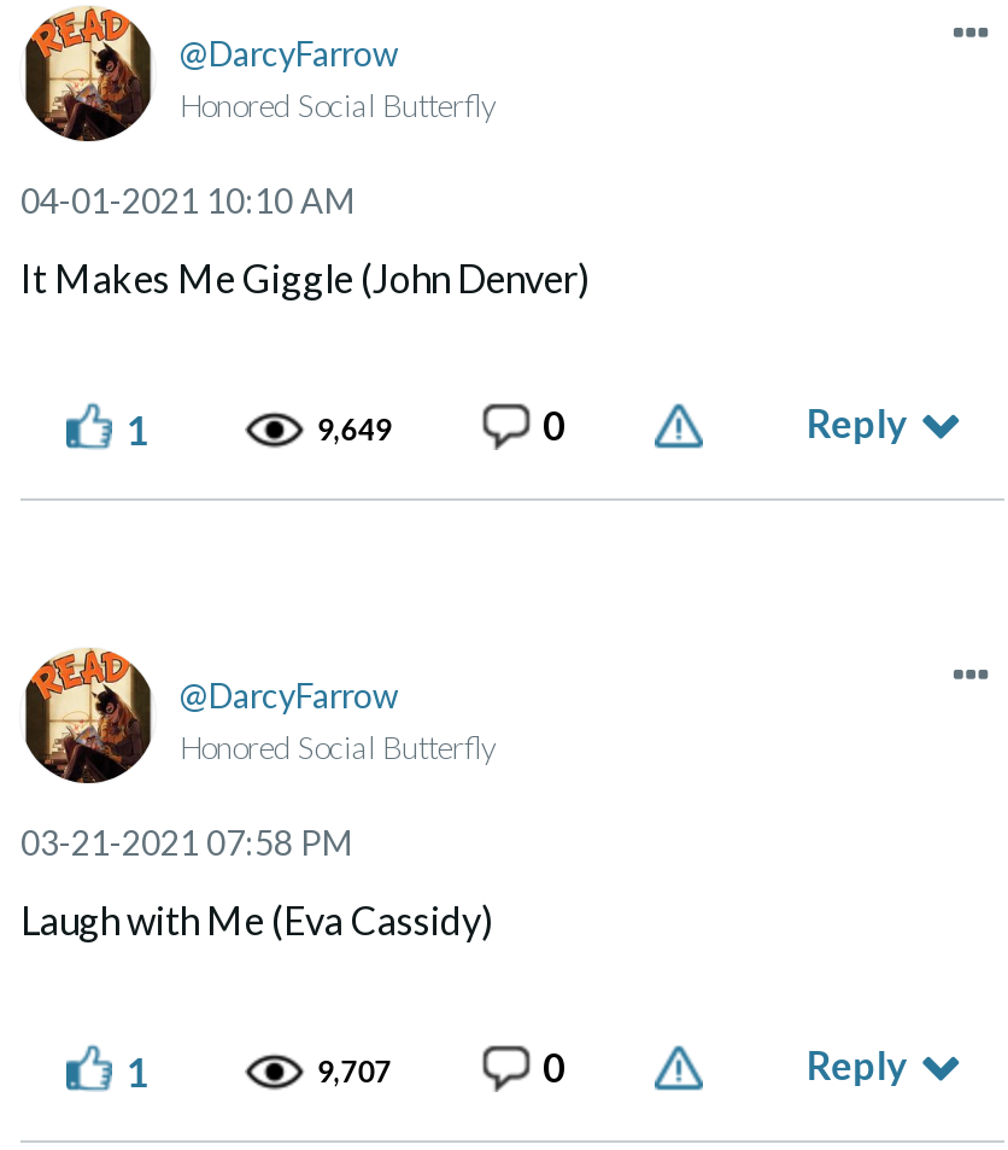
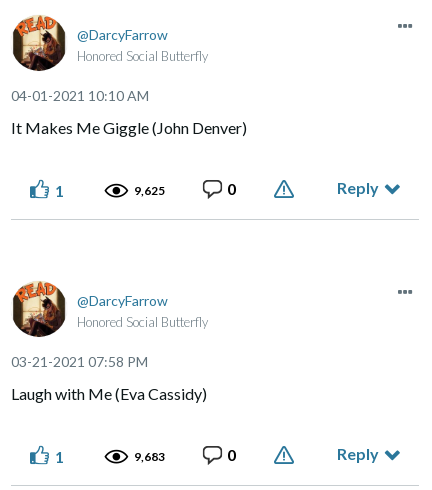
[316,411,391,447] 9,649 -> [134,183,165,198] 9,625
[316,1053,391,1089] 9,707 -> [134,449,165,464] 9,683

